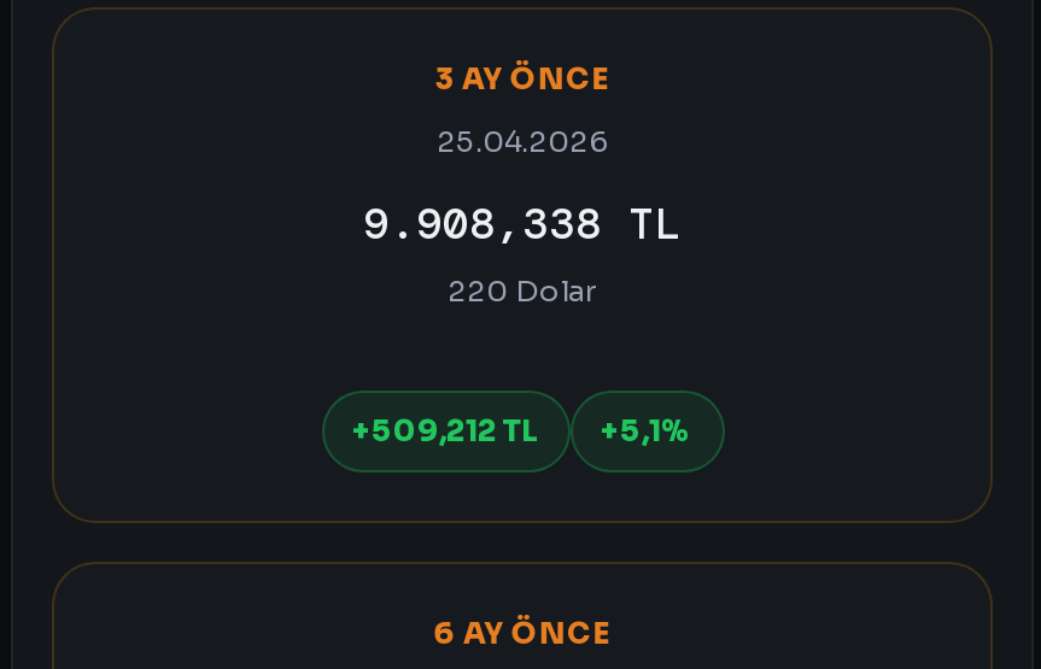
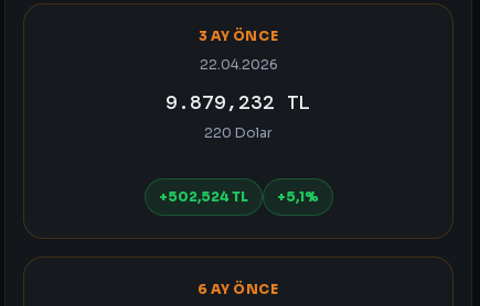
[437,123,608,159] 25.04.2026 -> [199,56,278,73] 22.04.2026
[363,195,682,253] 9.908,338 TL -> [166,89,311,116] 9.879,232 TL
[352,412,692,448] +509,212 TL +5,1% -> [158,188,318,205] +502,524 TL +5,1%

